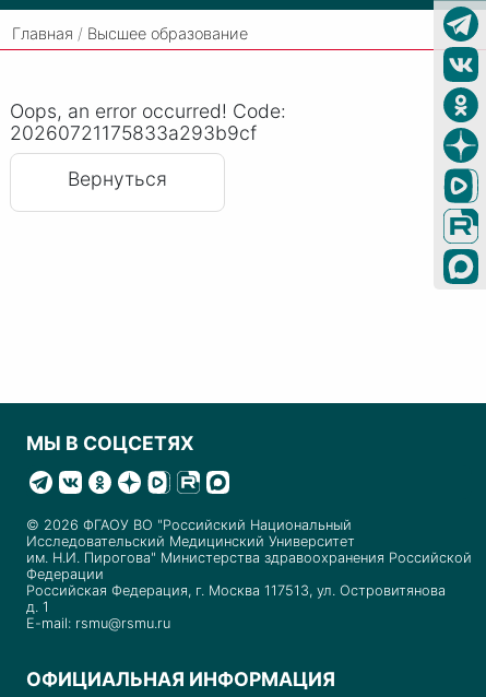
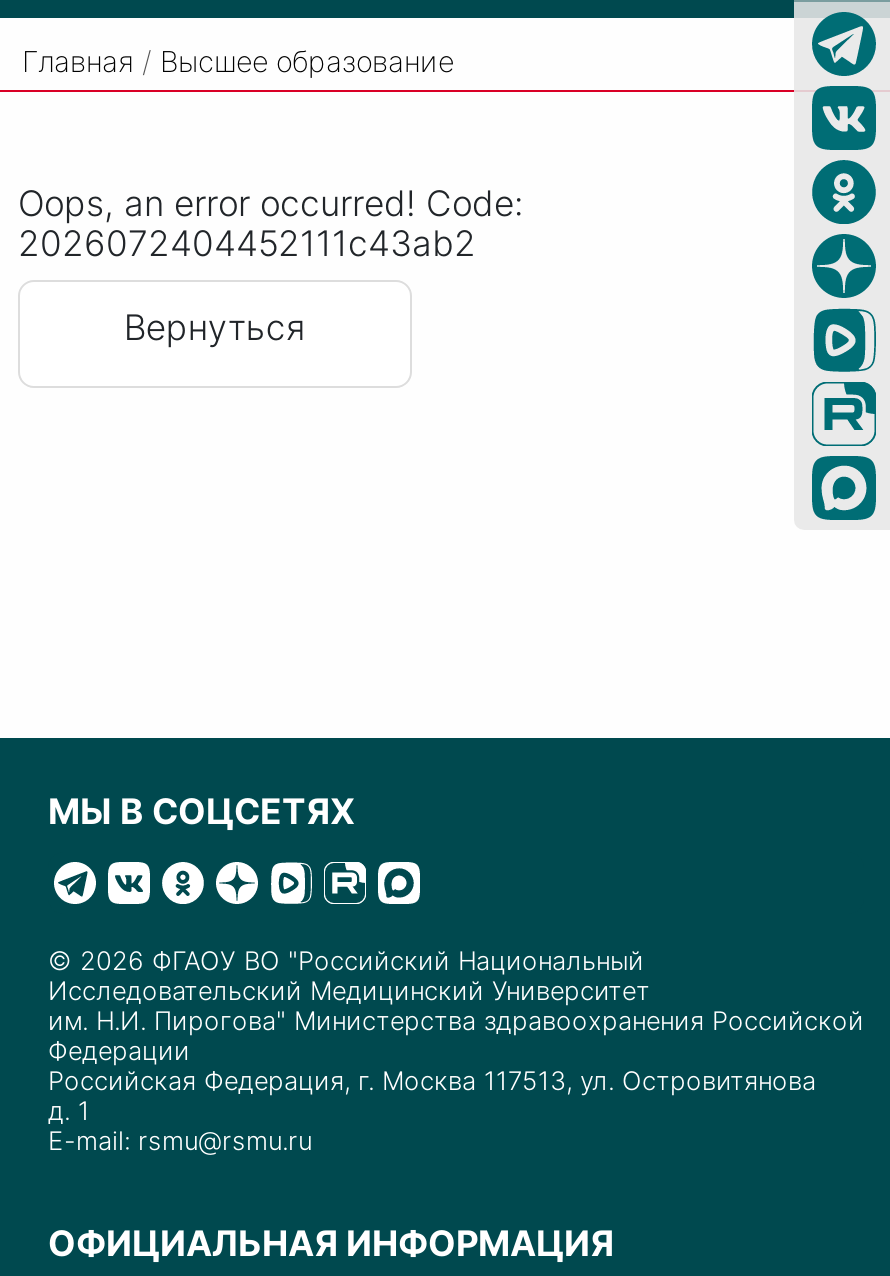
[10,121,257,144] 20260721175833a293b9cf -> [18,222,476,264] 2026072404452111c43ab2

